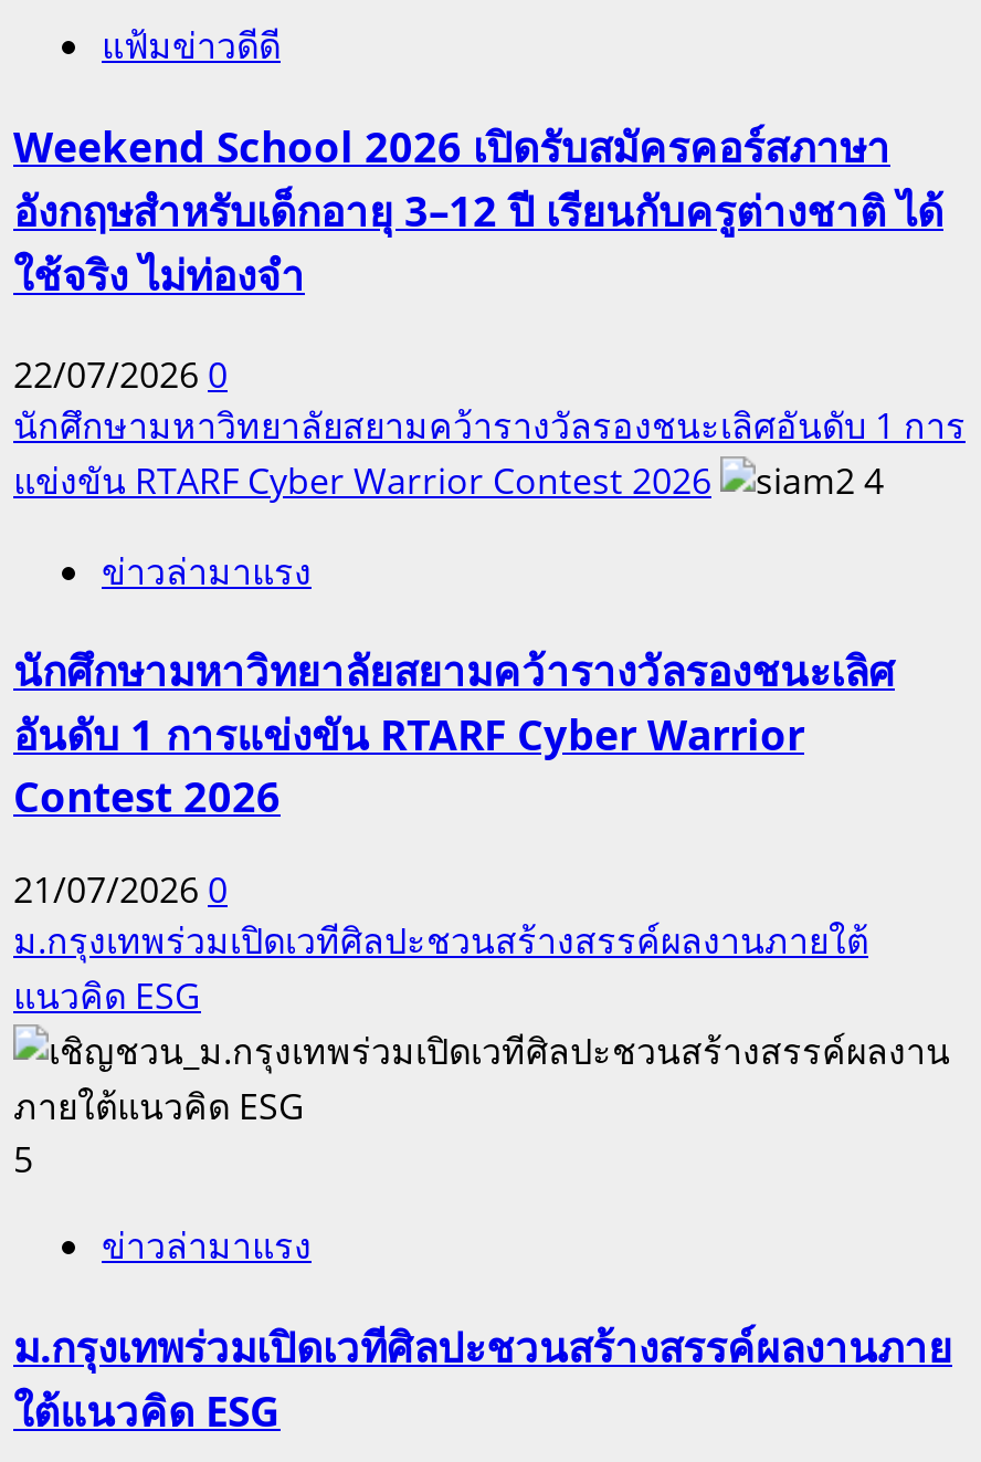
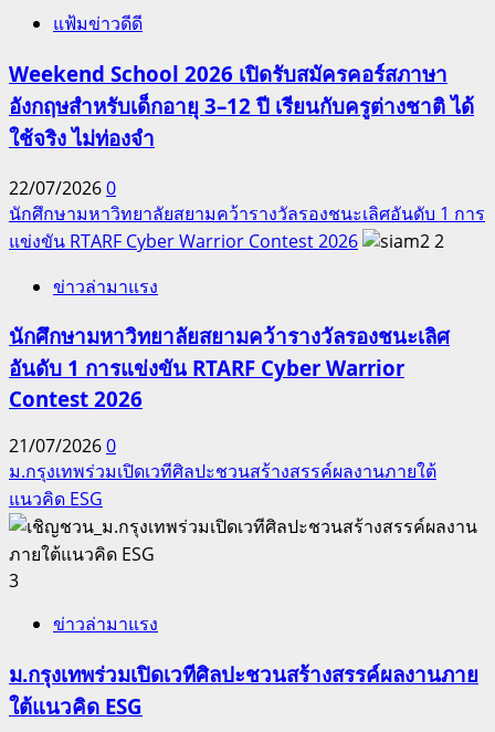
[864,456,884,504] 4 -> [434,229,444,253] 2
[13,1135,33,1184] 5 -> [9,568,19,593] 3

